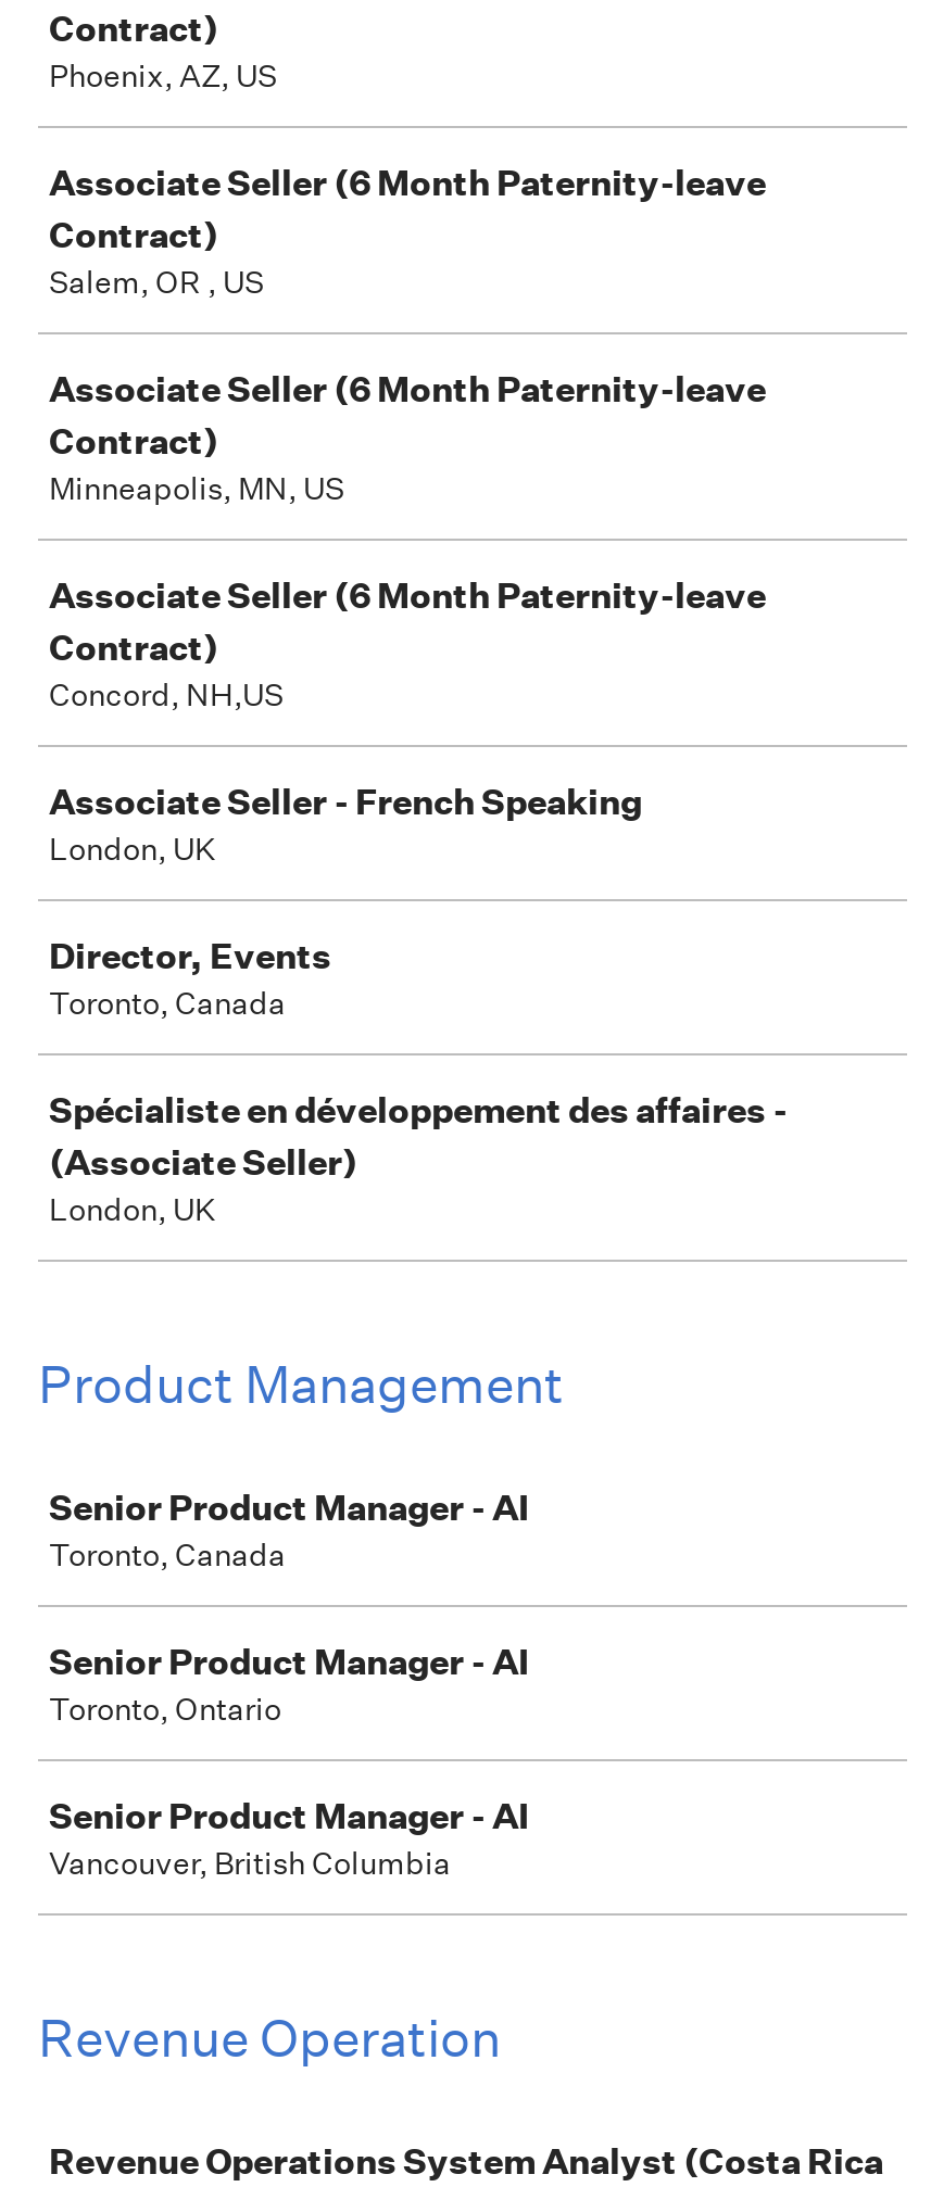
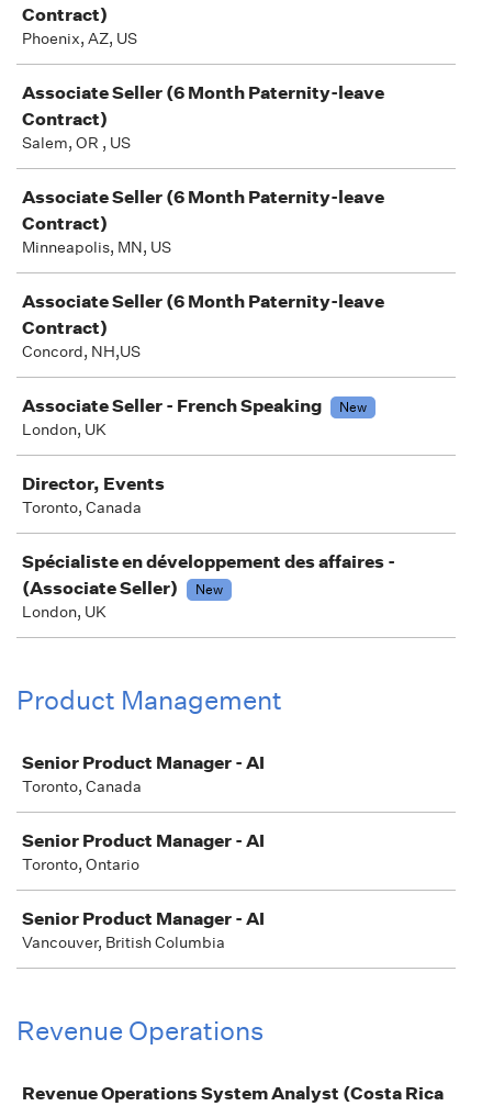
none -> [339,398,367,416] New
none -> [195,580,223,599] New
[38,2007,501,2068] Revenue Operation -> [16,1015,264,1046] Revenue Operations

